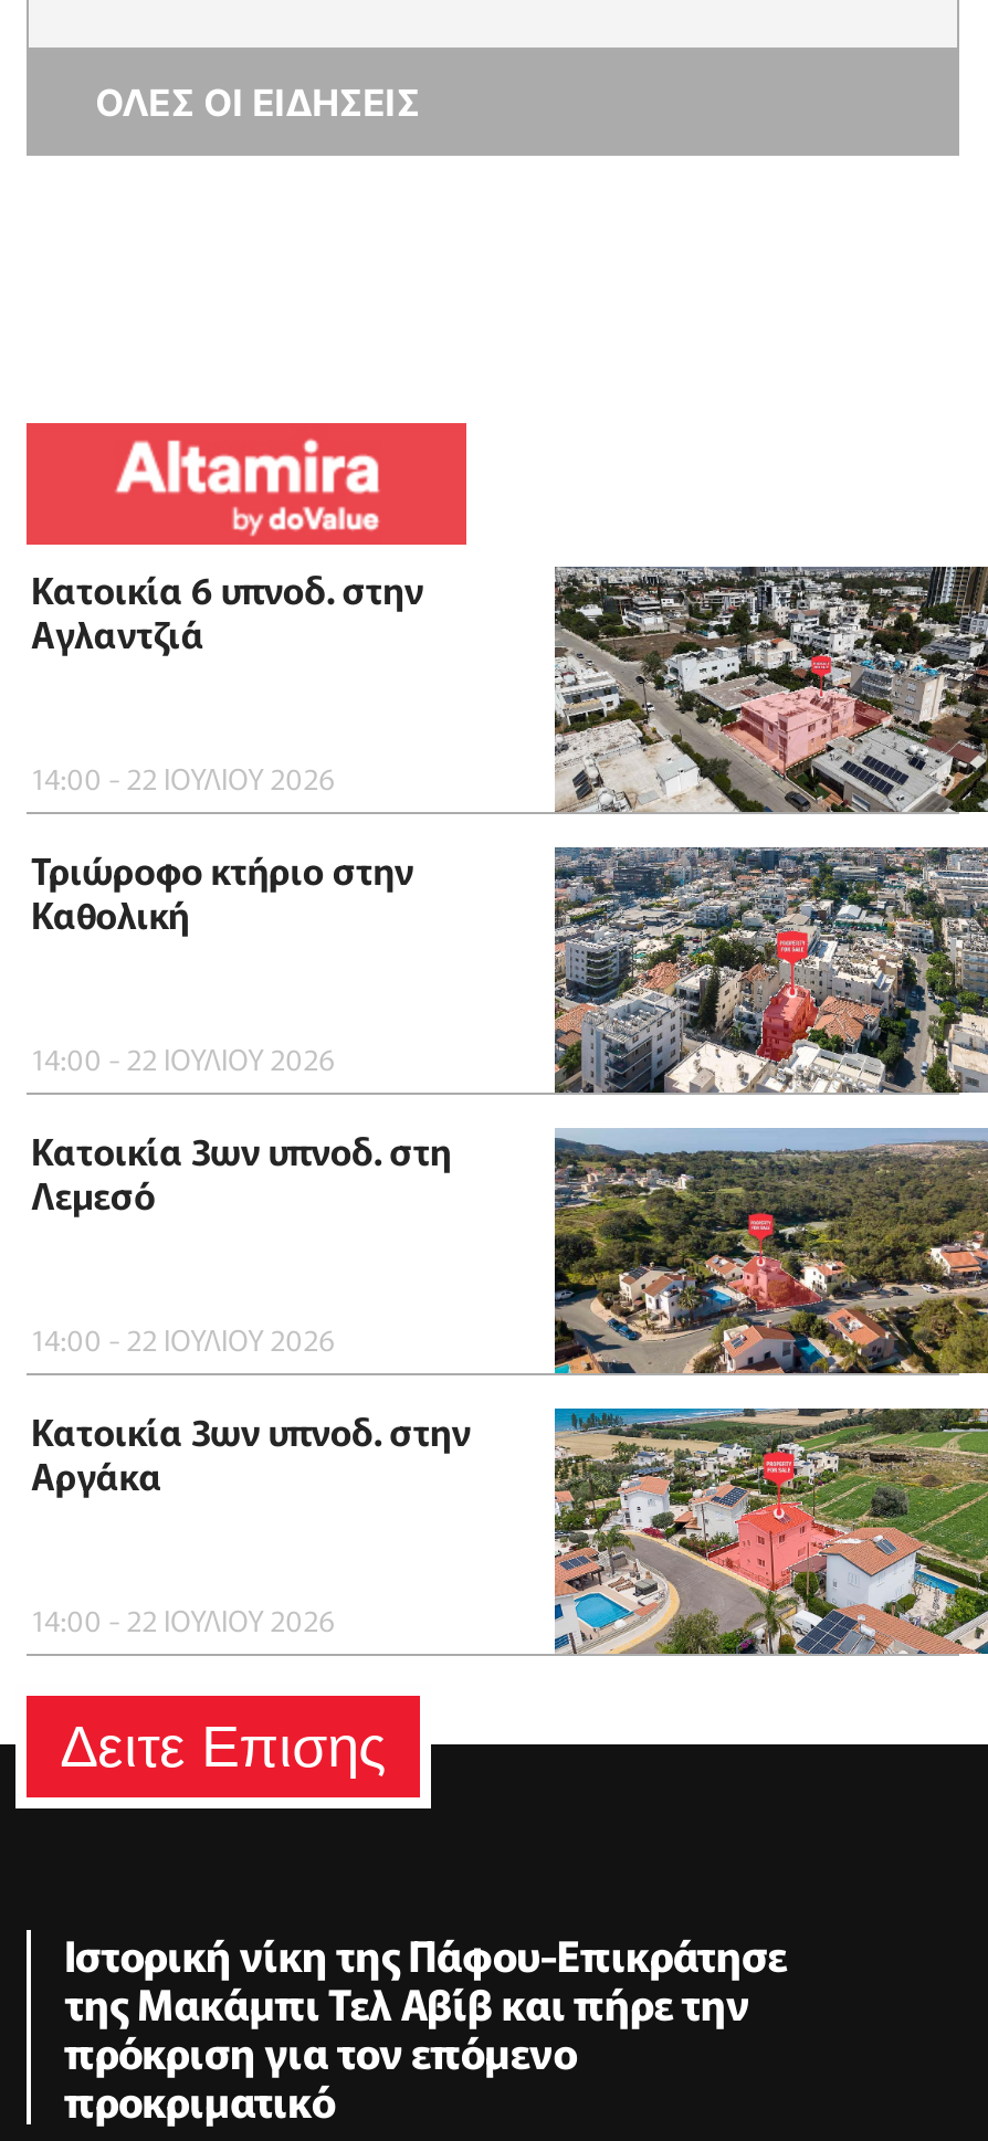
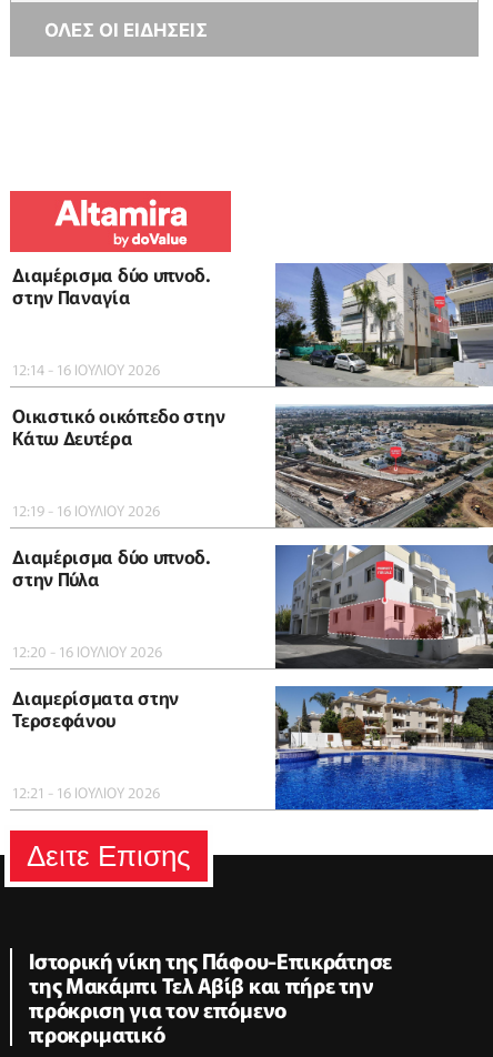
[31,562,423,659] Κατοικία 6 υπνοδ. στην | Αγλαντζιά -> [12,261,210,310] Διαμέρισμα δύο υπνοδ. | στην Παναγία
[553,565,981,814] [image] -> [274,262,490,387] [image]
[31,756,334,798] 14:00 - 22 ΙΟΥΛΙΟΥ 2026 -> [12,358,160,379] 12:14 - 16 ΙΟΥΛΙΟΥ 2026
[31,842,414,940] Τριώροφο κτήριο στην | Καθολική -> [12,402,225,451] Οικιστικό οικόπεδο στην | Κάτω Δευτέρα
[555,847,981,1095] [image] -> [275,404,490,528] [image]
[31,1037,334,1079] 14:00 - 22 ΙΟΥΛΙΟΥ 2026 -> [12,499,160,520] 12:19 - 16 ΙΟΥΛΙΟΥ 2026
[31,1123,451,1220] Κατοικία 3ων υπνοδ. στη | Λεμεσό -> [12,543,210,591] Διαμέρισμα δύο υπνοδ. | στην Πύλα
[553,1128,981,1375] [image] -> [274,545,490,670] [image]
[31,1317,334,1359] 14:00 - 22 ΙΟΥΛΙΟΥ 2026 -> [12,640,162,661] 12:20 - 16 ΙΟΥΛΙΟΥ 2026
[31,1403,471,1500] Κατοικία 3ων υπνοδ. στην | Αργάκα -> [12,683,179,732] Διαμερίσματα στην | Τερσεφάνου
[553,1406,981,1656] [image] -> [274,685,490,811] [image]
[31,1597,334,1639] 14:00 - 22 ΙΟΥΛΙΟΥ 2026 -> [12,781,160,802] 12:21 - 16 ΙΟΥΛΙΟΥ 2026

